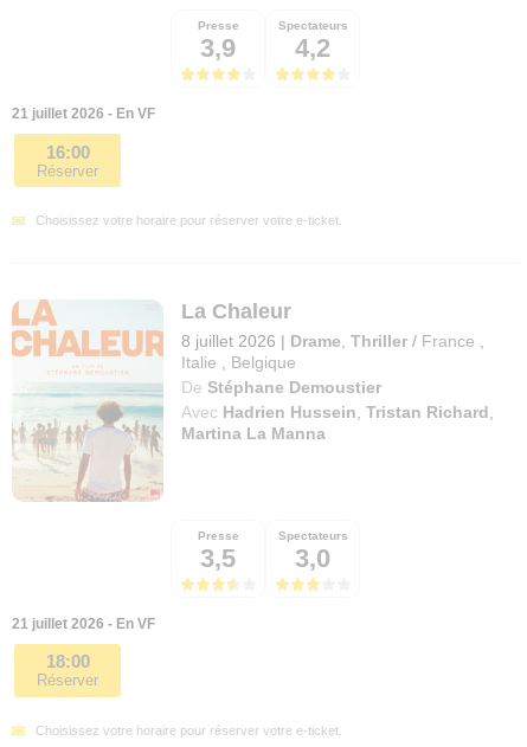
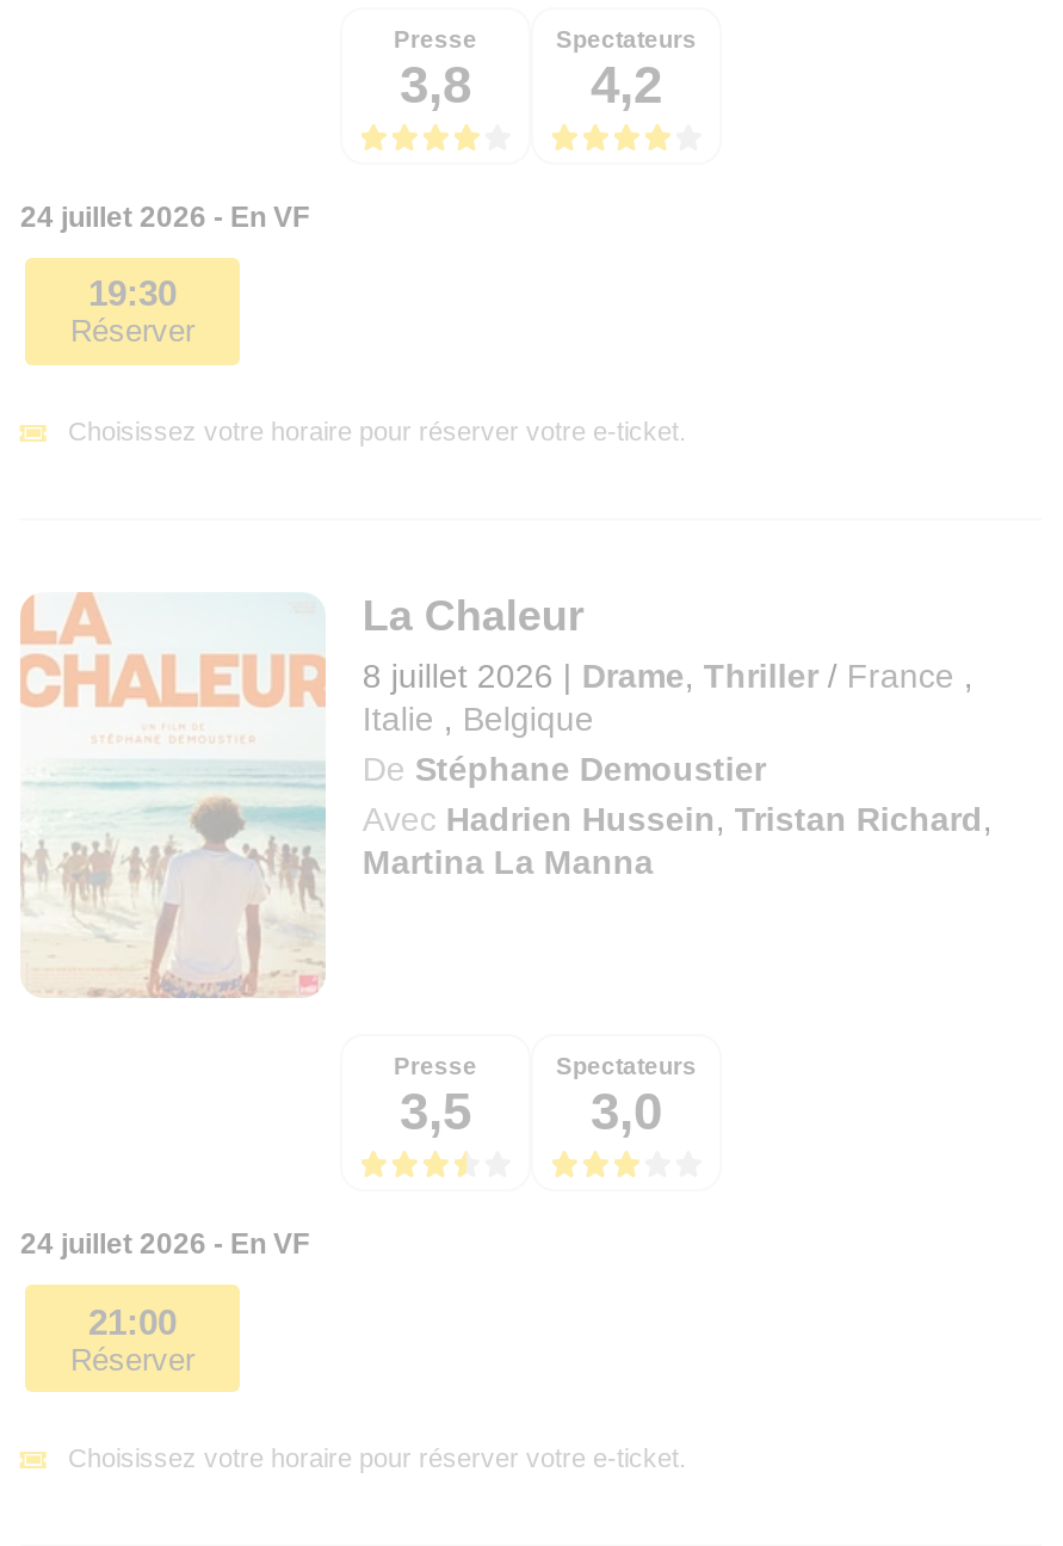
[200,34,330,63] 3,9 4,2 -> [400,55,662,114] 3,8 4,2
[12,106,155,122] 21 juillet 2026 - En VF -> [20,200,309,234] 24 juillet 2026 - En VF
[46,142,89,162] 16:00 -> [88,273,177,314] 19:30
[12,615,155,632] 21 juillet 2026 - En VF -> [20,1228,309,1262] 24 juillet 2026 - En VF
[46,652,89,672] 18:00 -> [88,1301,177,1342] 21:00

